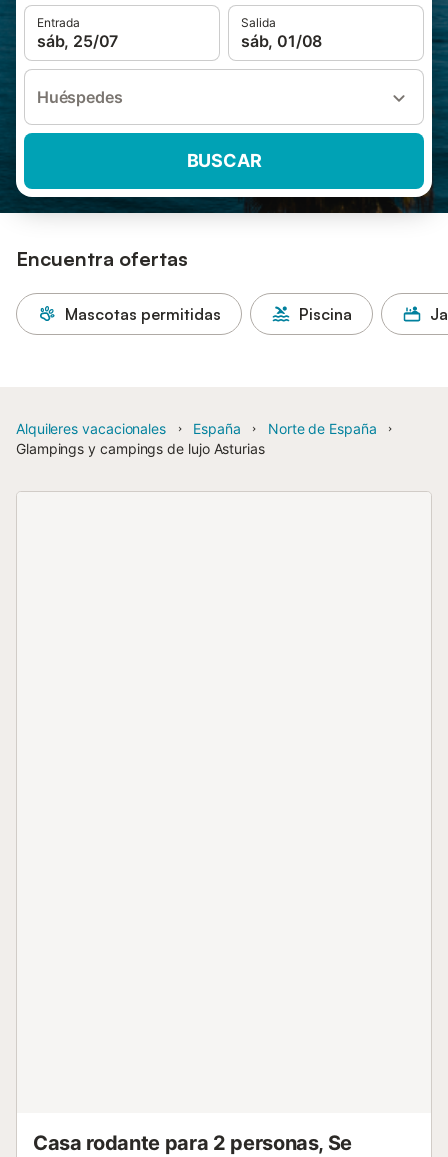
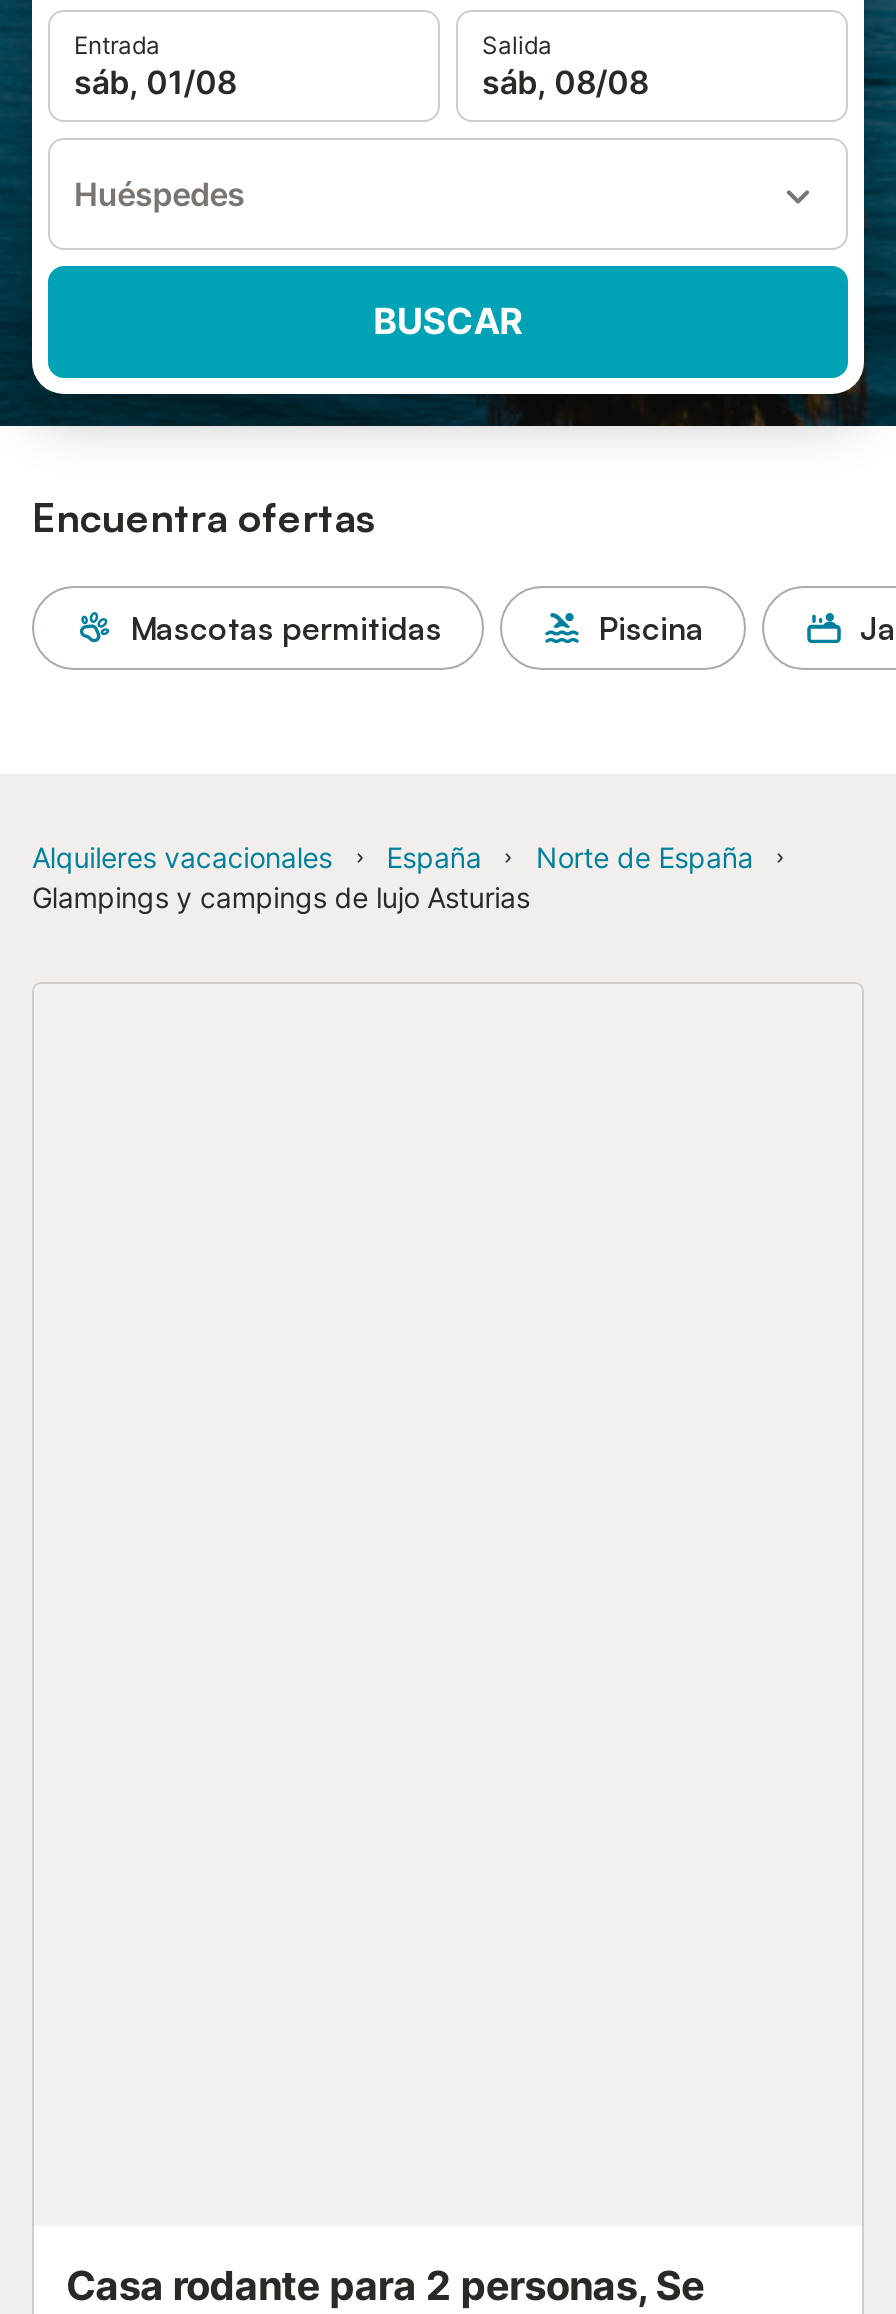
[37,31,118,51] sáb, 25/07 -> [74,62,236,102] sáb, 01/08
[241,31,322,51] sáb, 01/08 -> [482,62,648,102] sáb, 08/08

